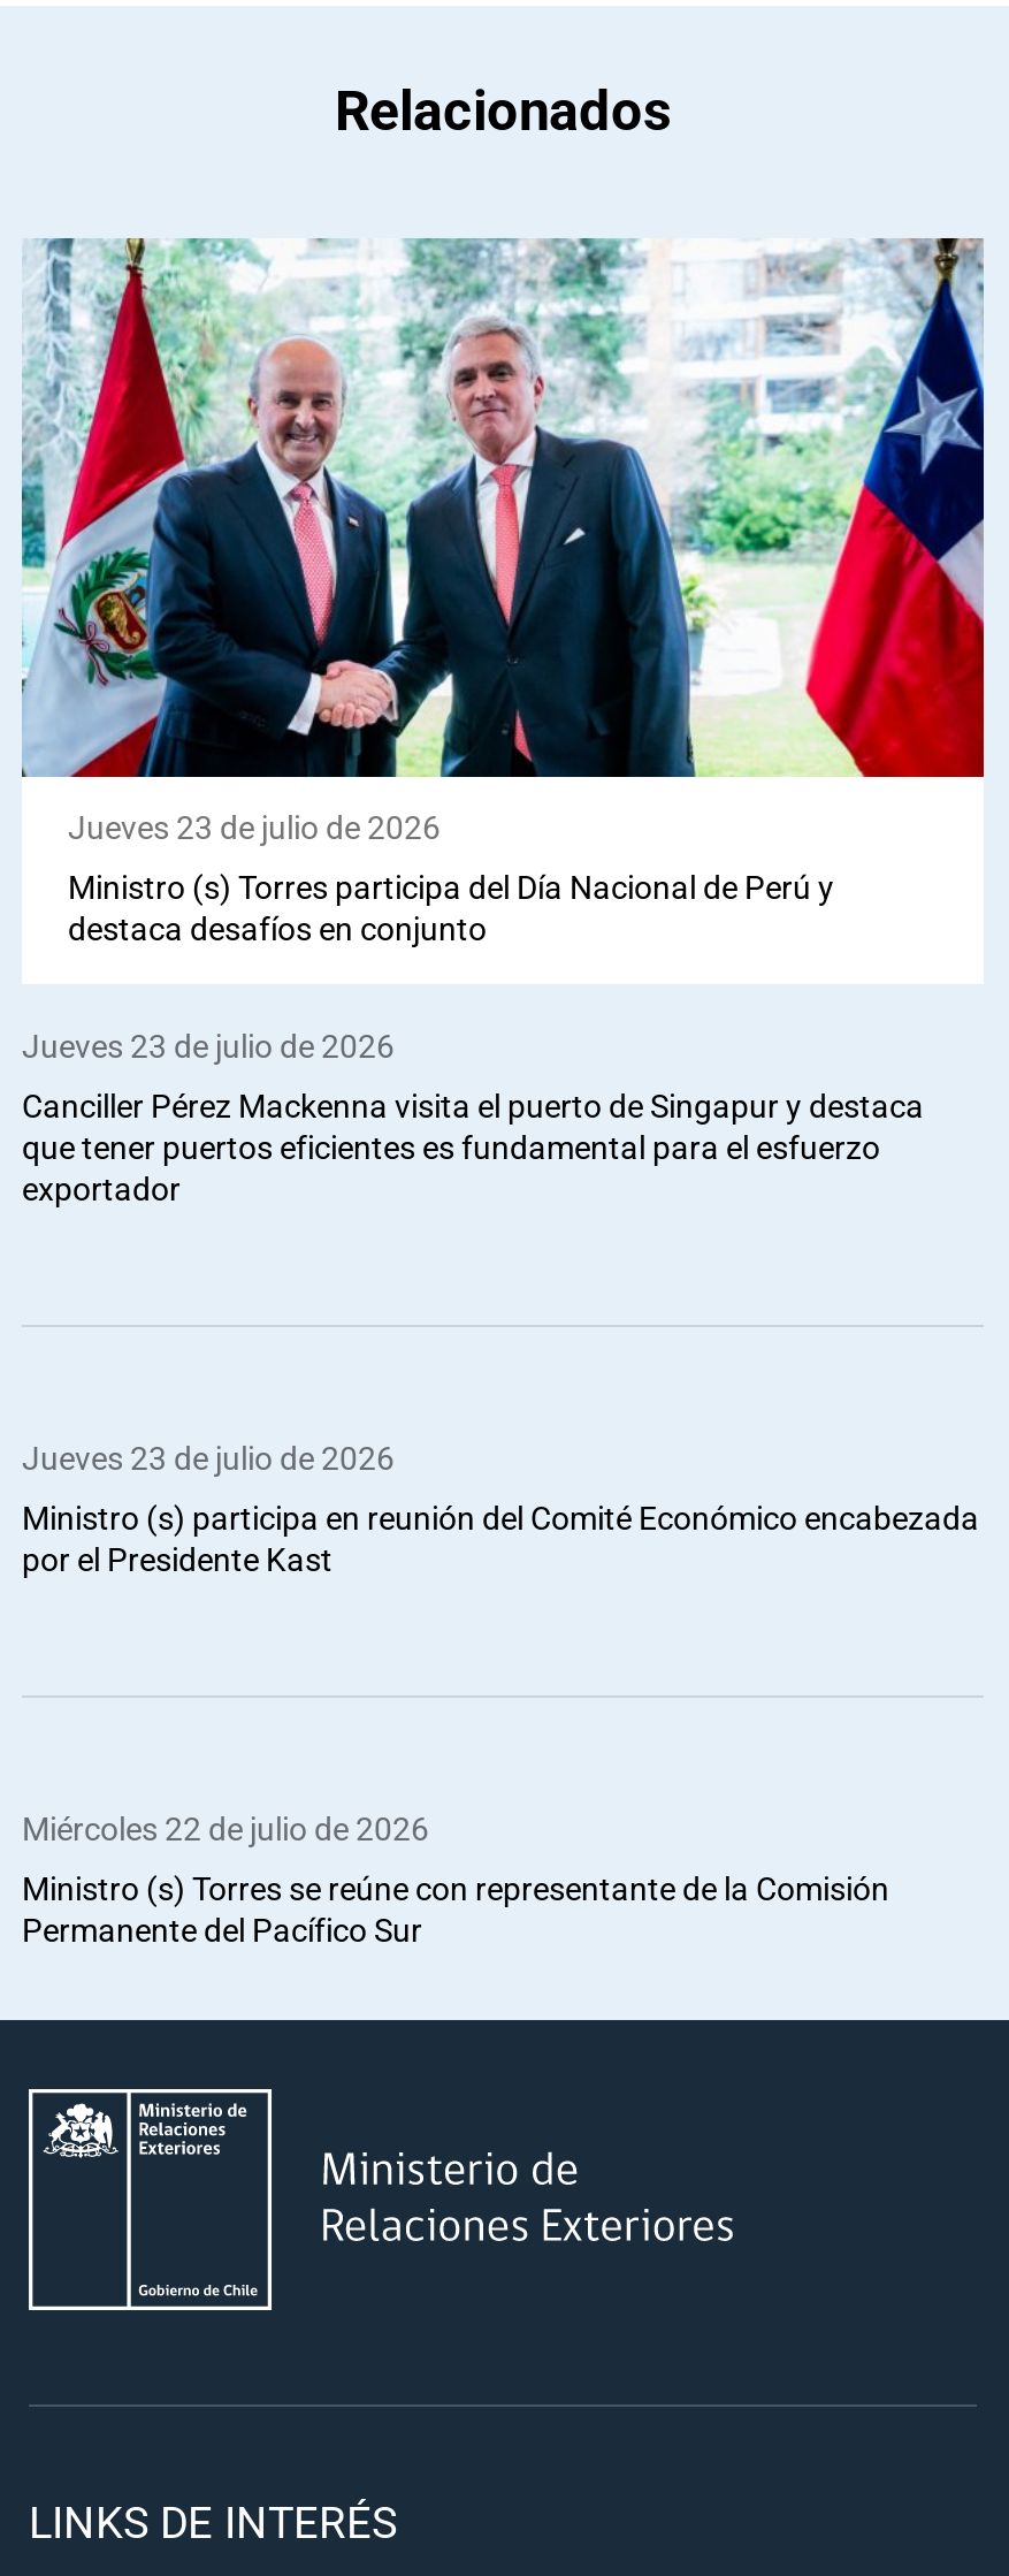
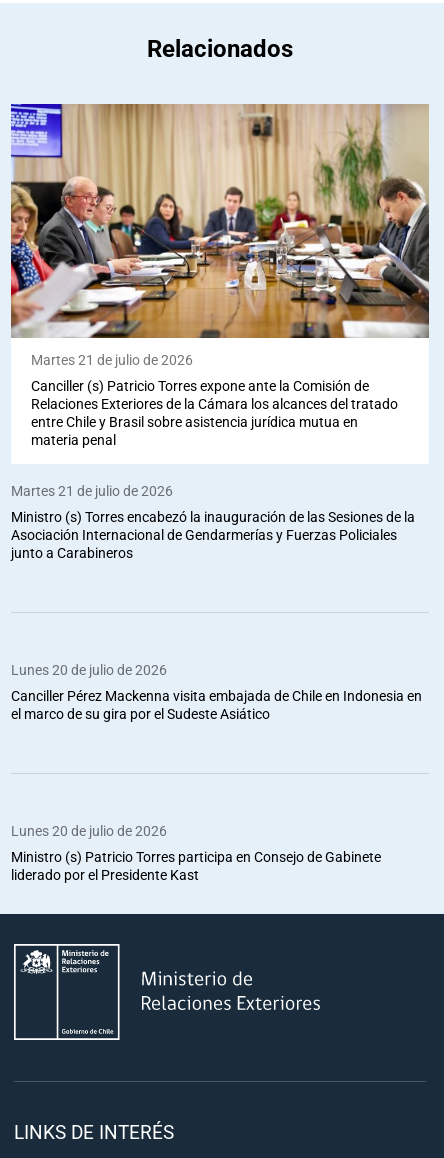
[20,236,986,950] [image] | Jueves 23 de julio de 2026 | Ministro (s) Torres participa del Día Nacional de Perú y | destaca desafíos en conjunto -> [10,103,430,449] [image] | Martes 21 de julio de 2026 | Canciller (s) Patricio Torres expone ante la Comisión de | Relaciones Exteriores de la Cámara los alcances del tratado | entre Chile y Brasil sobre asistencia jurídica mutua en | materia penal
[22,1024,924,1210] Jueves 23 de julio de 2026 | Canciller Pérez Mackenna visita el puerto de Singapur y destaca | que tener puertos eficientes es fundamental para el esfuerzo | exportador -> [11,481,415,562] Martes 21 de julio de 2026 | Ministro (s) Torres encabezó la inauguración de las Sesiones de la | Asociación Internacional de Gendarmerías y Fuerzas Policiales | junto a Carabineros
[22,1436,979,1581] Jueves 23 de julio de 2026 | Ministro (s) participa en reunión del Comité Económico encabezada | por el Presidente Kast -> [11,660,422,723] Lunes 20 de julio de 2026 | Canciller Pérez Mackenna visita embajada de Chile en Indonesia en | el marco de su gira por el Sudeste Asiático
[22,1807,889,1952] Miércoles 22 de julio de 2026 | Ministro (s) Torres se reúne con representante de la Comisión | Permanente del Pacífico Sur -> [11,821,381,884] Lunes 20 de julio de 2026 | Ministro (s) Patricio Torres participa en Consejo de Gabinete | liderado por el Presidente Kast

